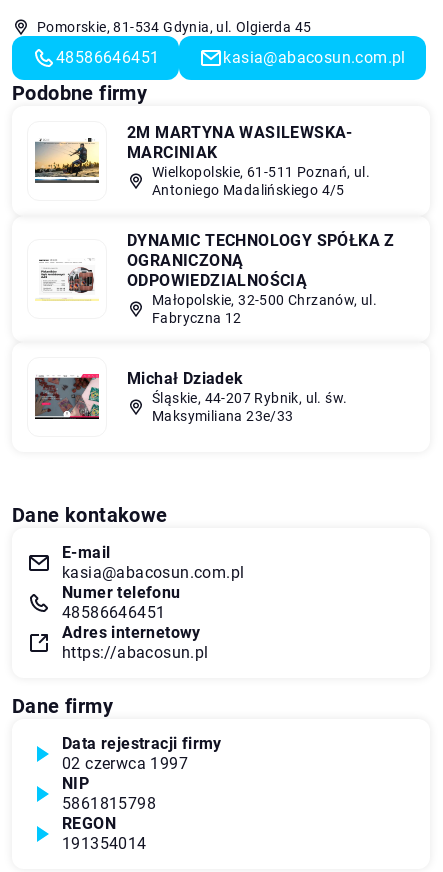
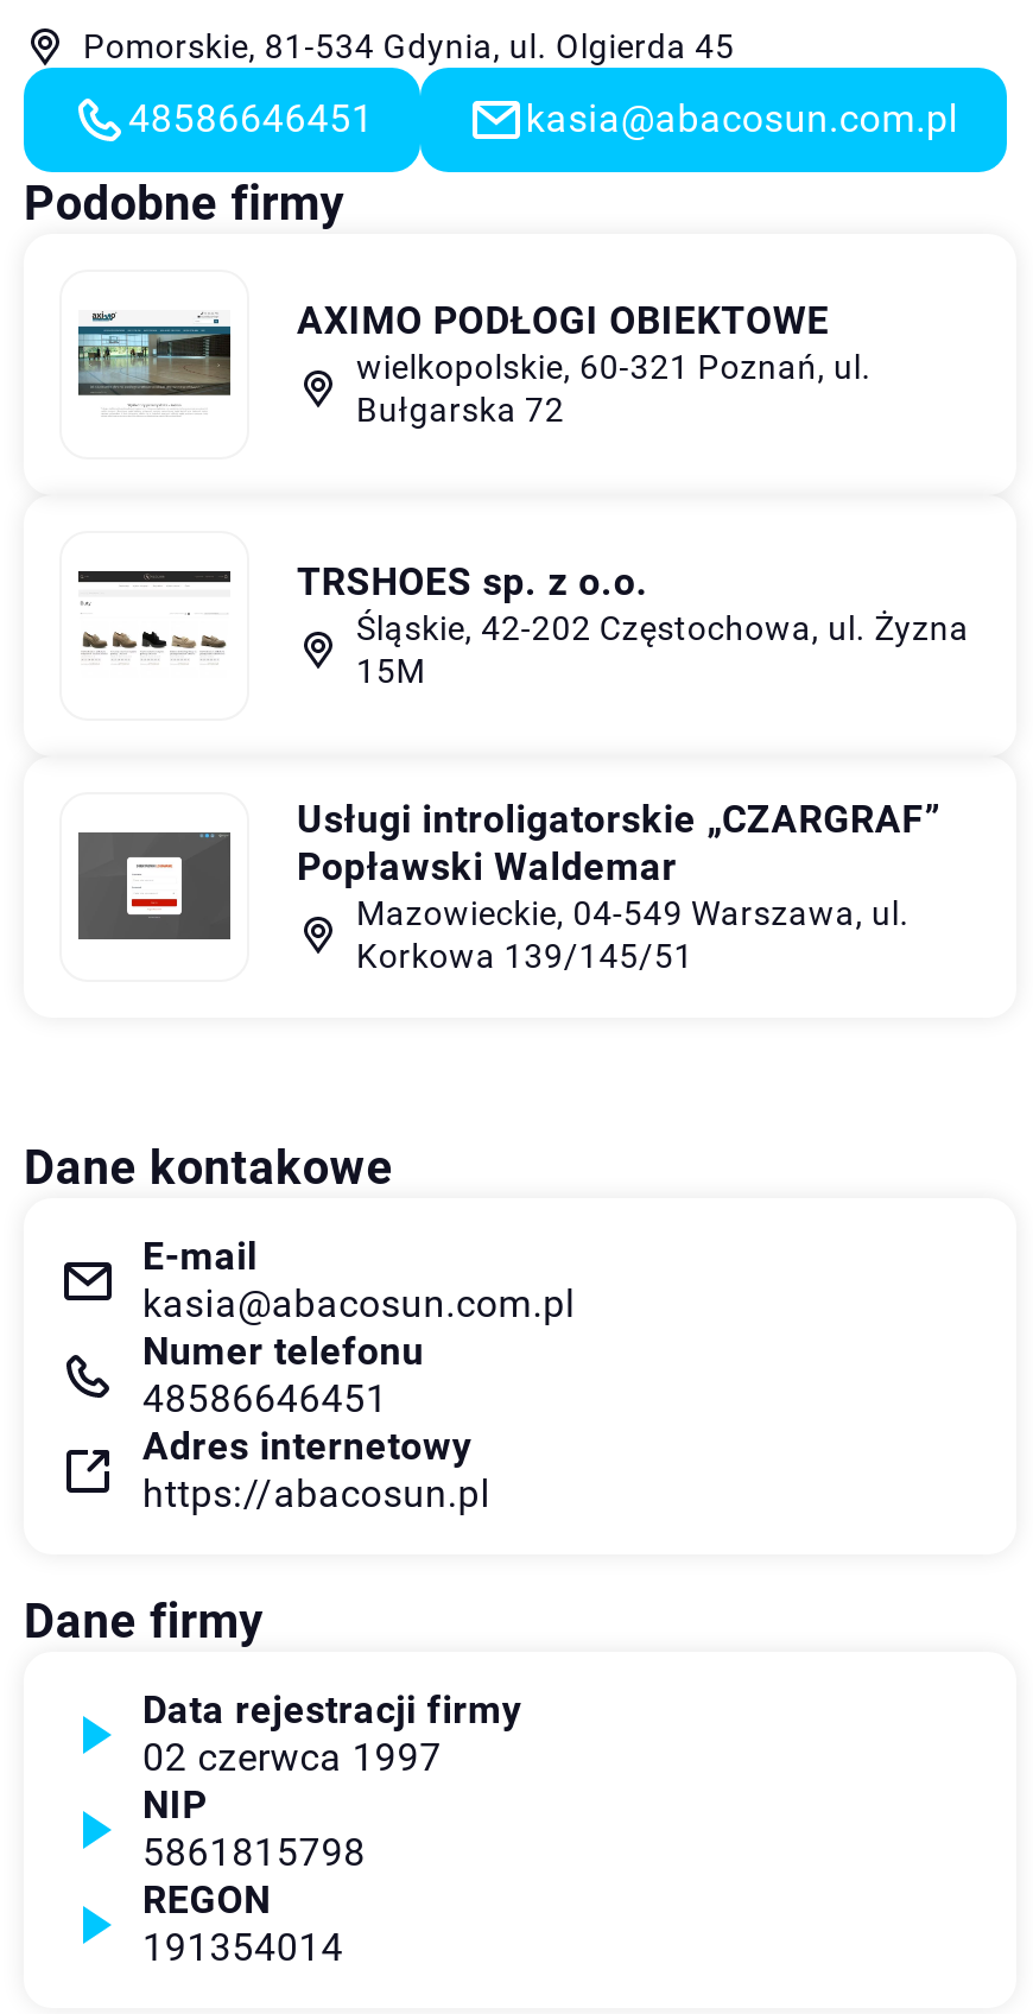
[35,123,370,198] [image] | 2M MARTYNA WASILEWSKA- | MARCINIAK | Wielkopolskie, 61-511 Poznań, ul. | Antoniego Madalińskiego 4/5 -> [78,297,872,428] [image] | AXIMO PODŁOGI OBIEKTOWE | wielkopolskie, 60-321 Poznań, ul. | Bułgarska 72
[36,231,395,326] [image] | DYNAMIC TECHNOLOGY SPÓŁKA Z | OGRANICZONĄ | ODPOWIEDZIALNOŚCIĄ | Małopolskie, 32-500 Chrzanów, ul. | Fabryczna 12 -> [76,559,969,689] [image] | TRSHOES sp. z o.o. | Śląskie, 42-202 Częstochowa, ul. Żyzna | 15M
[36,369,347,424] [image] | Michał Dziadek | Śląskie, 44-207 Rybnik, ul. św. | Maksymiliana 23e/33 -> [78,796,942,974] [image] | Usługi introligatorskie „CZARGRAF” | Popławski Waldemar | Mazowieckie, 04-549 Warszawa, ul. | Korkowa 139/145/51

